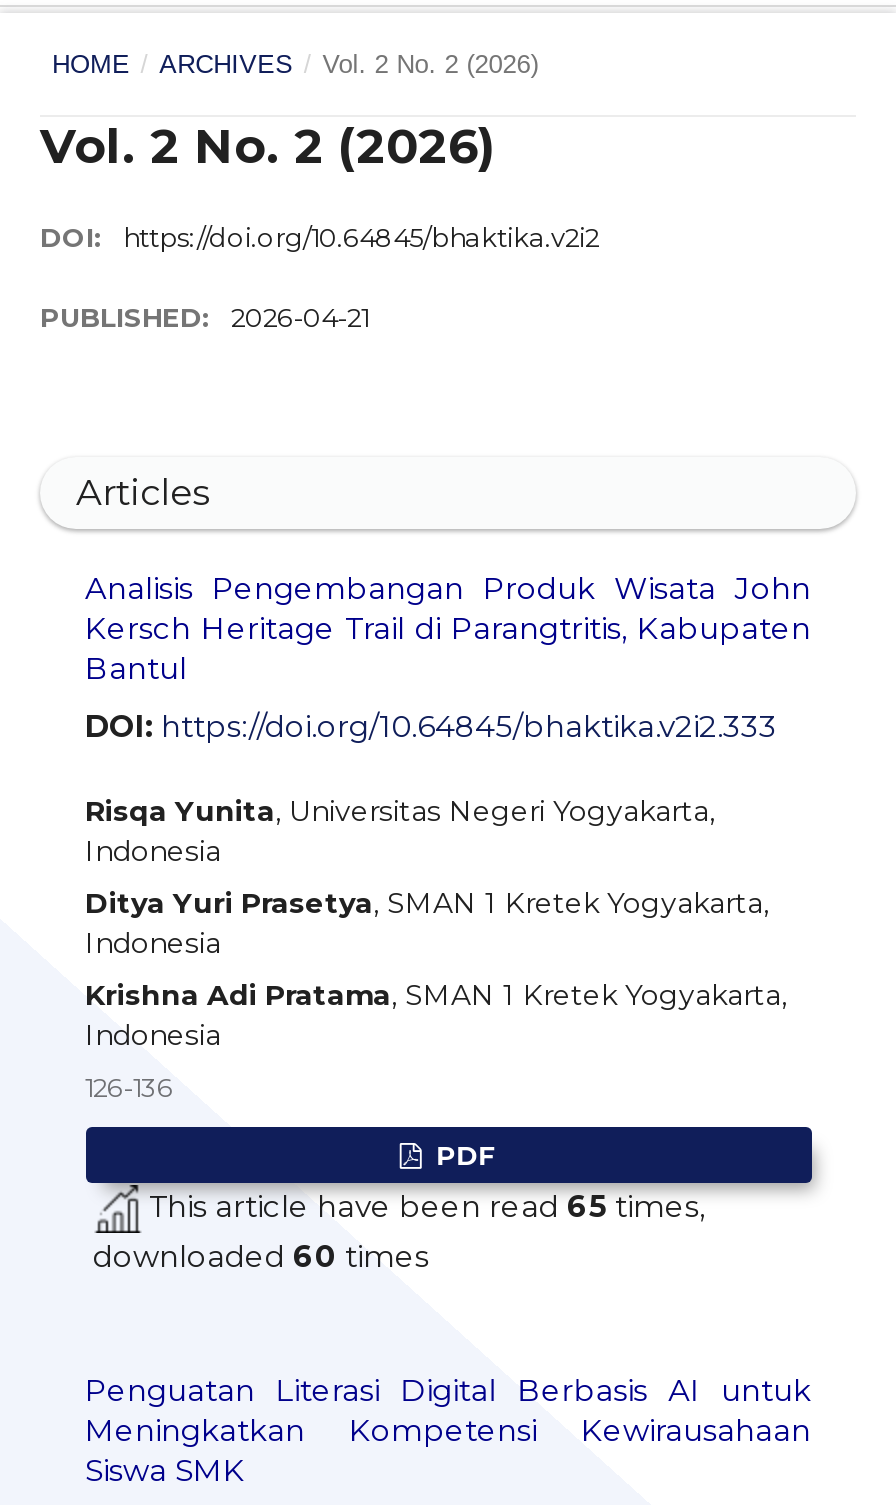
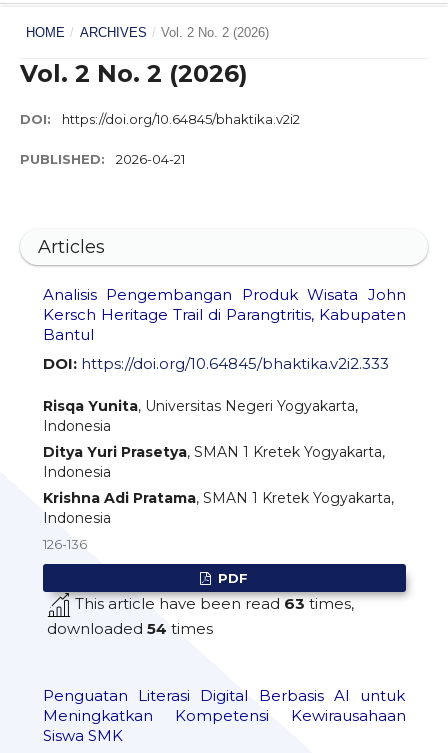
[141,1187,705,1225] This article have been read 65 times, -> [70,594,353,613] This article have been read 63 times,
[85,1237,429,1275] downloaded 60 times -> [42,619,212,638] downloaded 54 times

